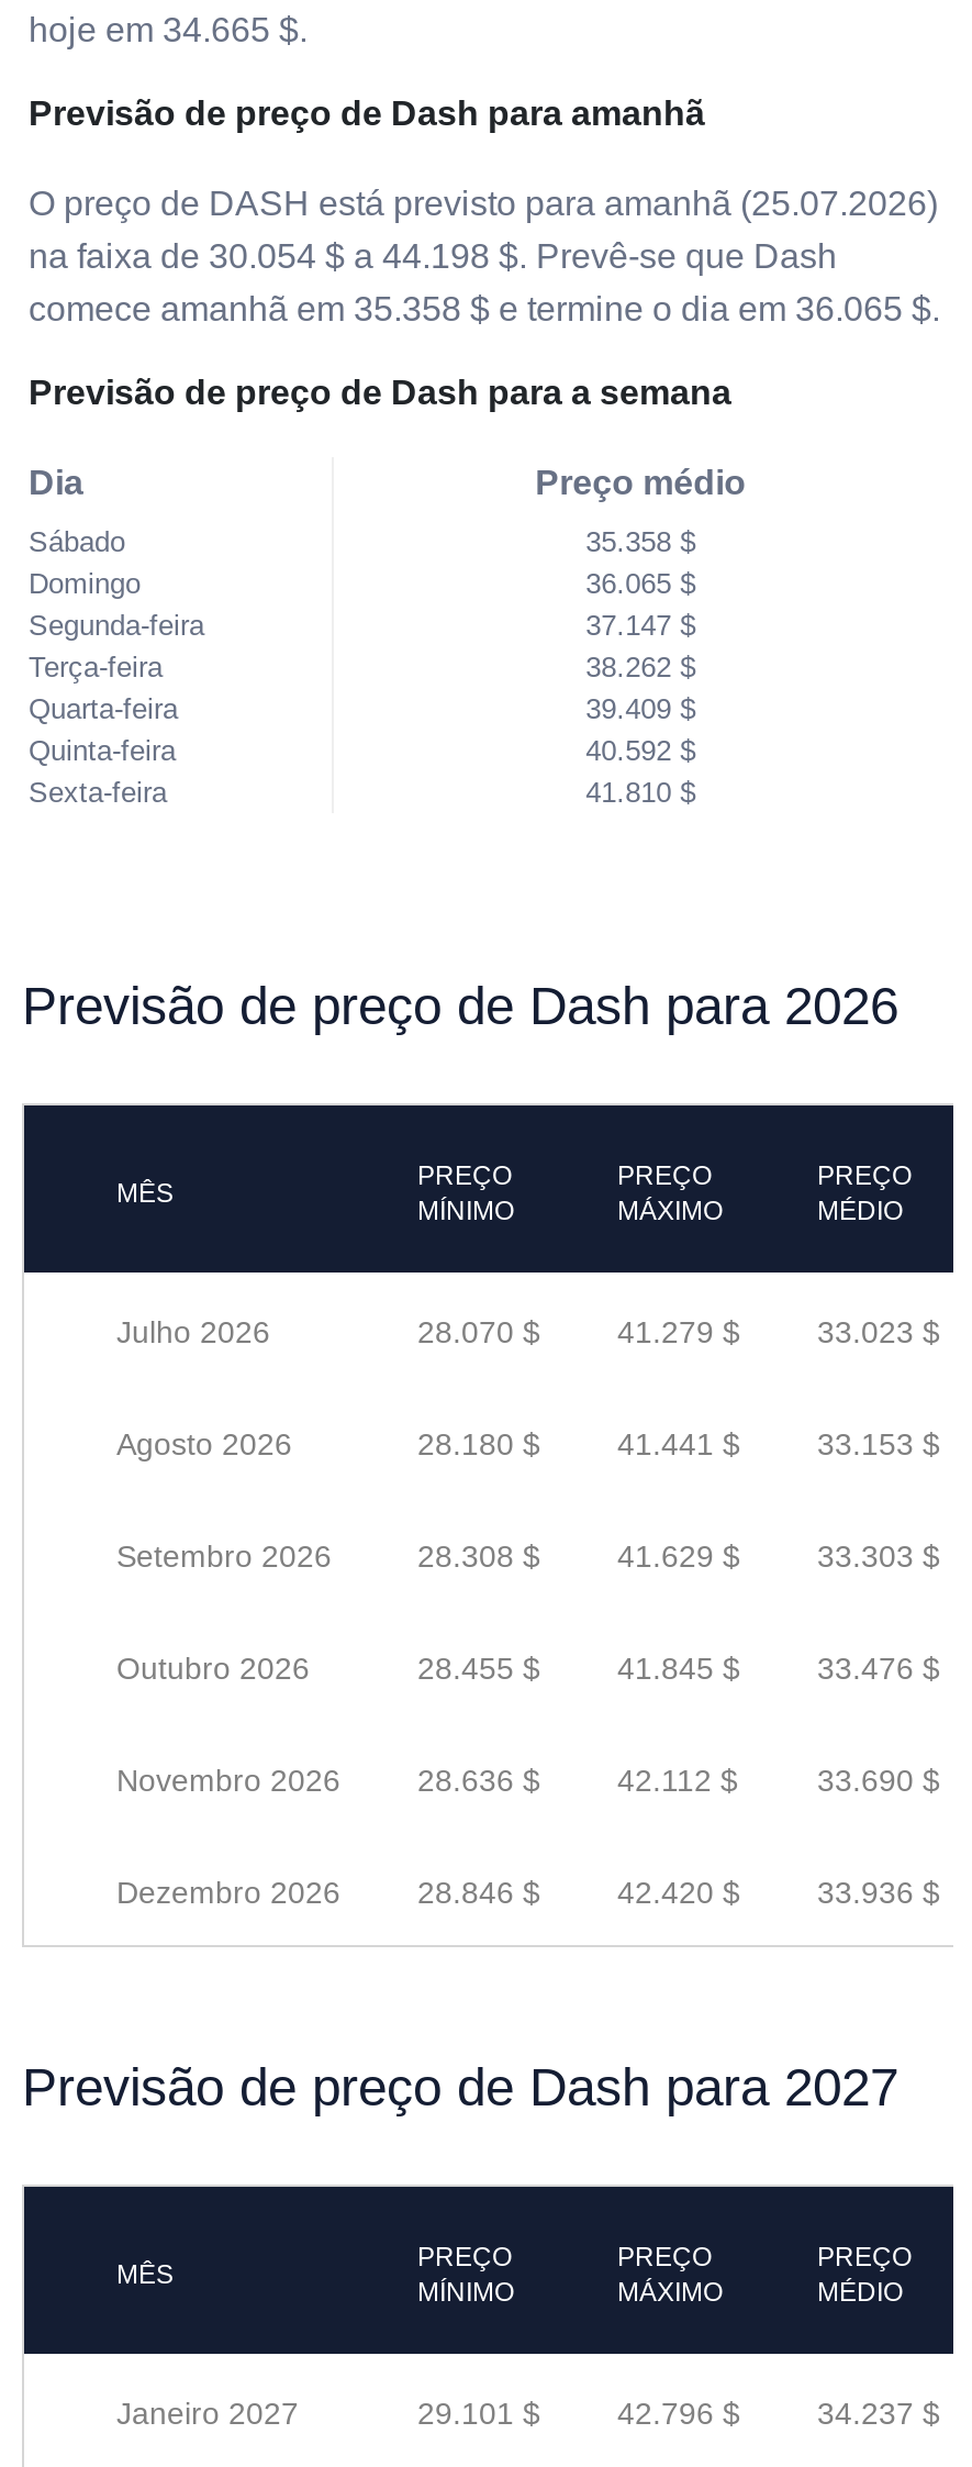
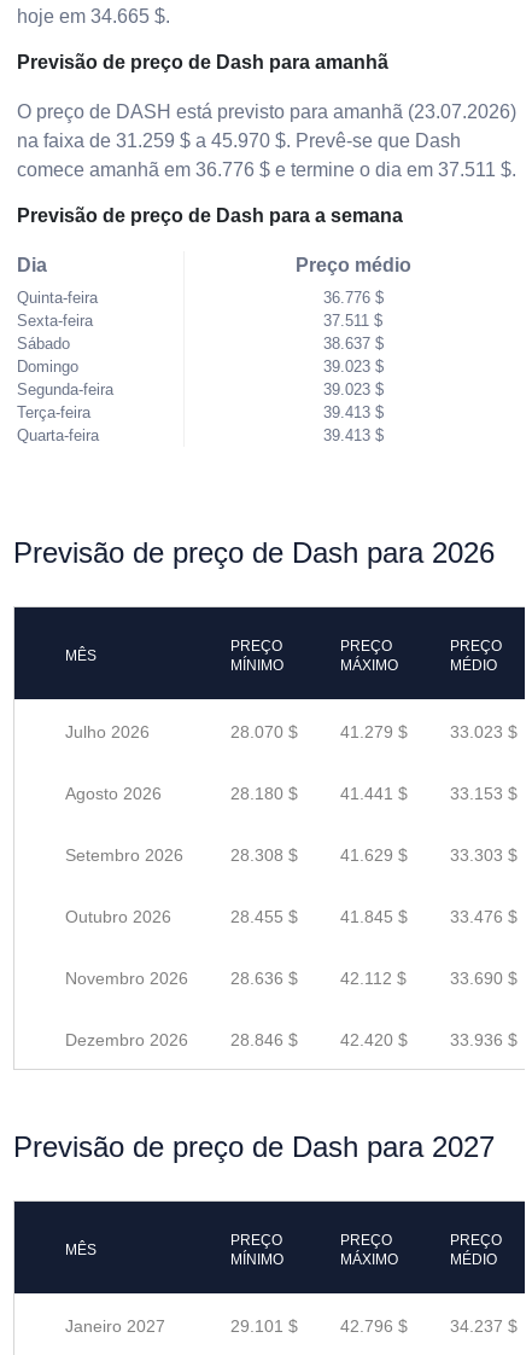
[29,185,938,222] O preço de DASH está previsto para amanhã (25.07.2026) -> [17,101,516,122] O preço de DASH está previsto para amanhã (23.07.2026)
[29,237,837,275] na faixa de 30.054 $ a 44.198 $. Prevê-se que Dash -> [17,130,461,151] na faixa de 31.259 $ a 45.970 $. Prevê-se que Dash
[29,290,940,327] comece amanhã em 35.358 $ e termine o dia em 36.065 $. -> [17,159,516,180] comece amanhã em 36.776 $ e termine o dia em 37.511 $.
moved [29,525,204,725] -> [17,335,113,444]: Sábado | Domingo | Segunda-feira | Terça-feira | Quarta-feira
[586,525,696,558] 35.358 $ -> [323,289,383,307] 36.776 $
[586,567,696,600] 36.065 $ -> [324,312,383,330] 37.511 $
[586,609,696,642] 37.147 $ -> [323,335,383,353] 38.637 $
[586,651,696,684] 38.262 $ -> [323,357,383,376] 39.023 $
[586,692,696,725] 39.409 $ -> [323,380,383,399] 39.023 $
moved [29,734,176,809] -> [17,289,98,330]: Quinta-feira | Sexta-feira
[586,734,696,767] 40.592 $ -> [323,403,383,421] 39.413 $
[586,776,696,809] 41.810 $ -> [323,426,383,444] 39.413 $

